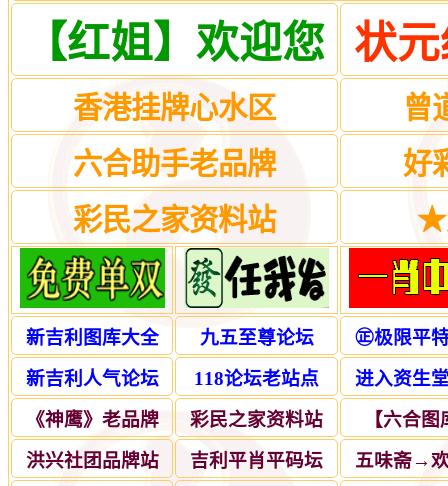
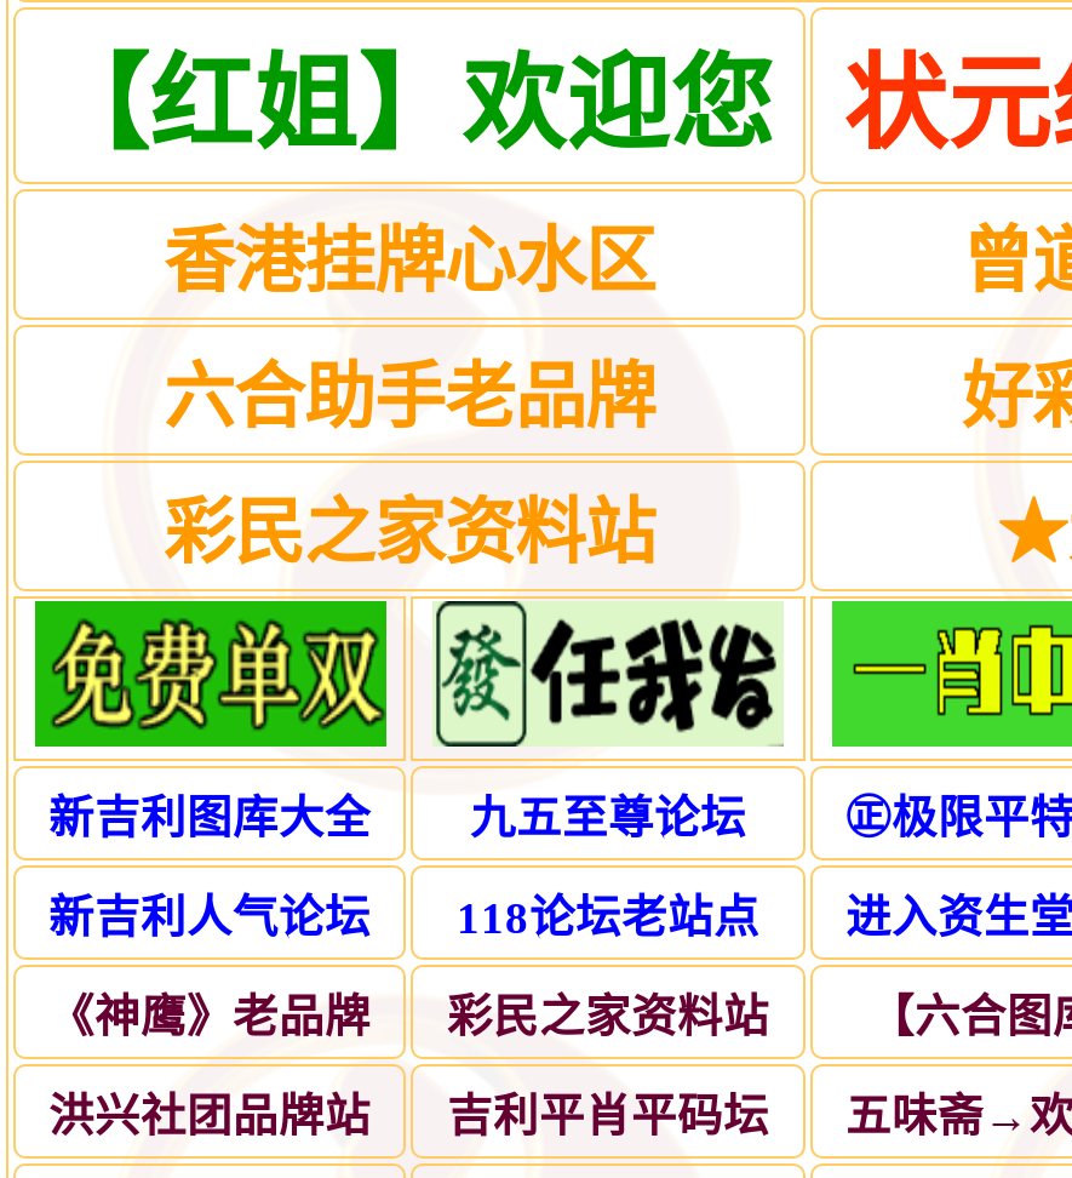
[348,247,445,309] [image] -> [830,599,1065,749] [image]

